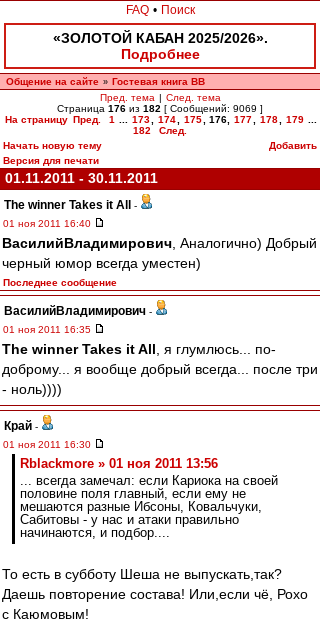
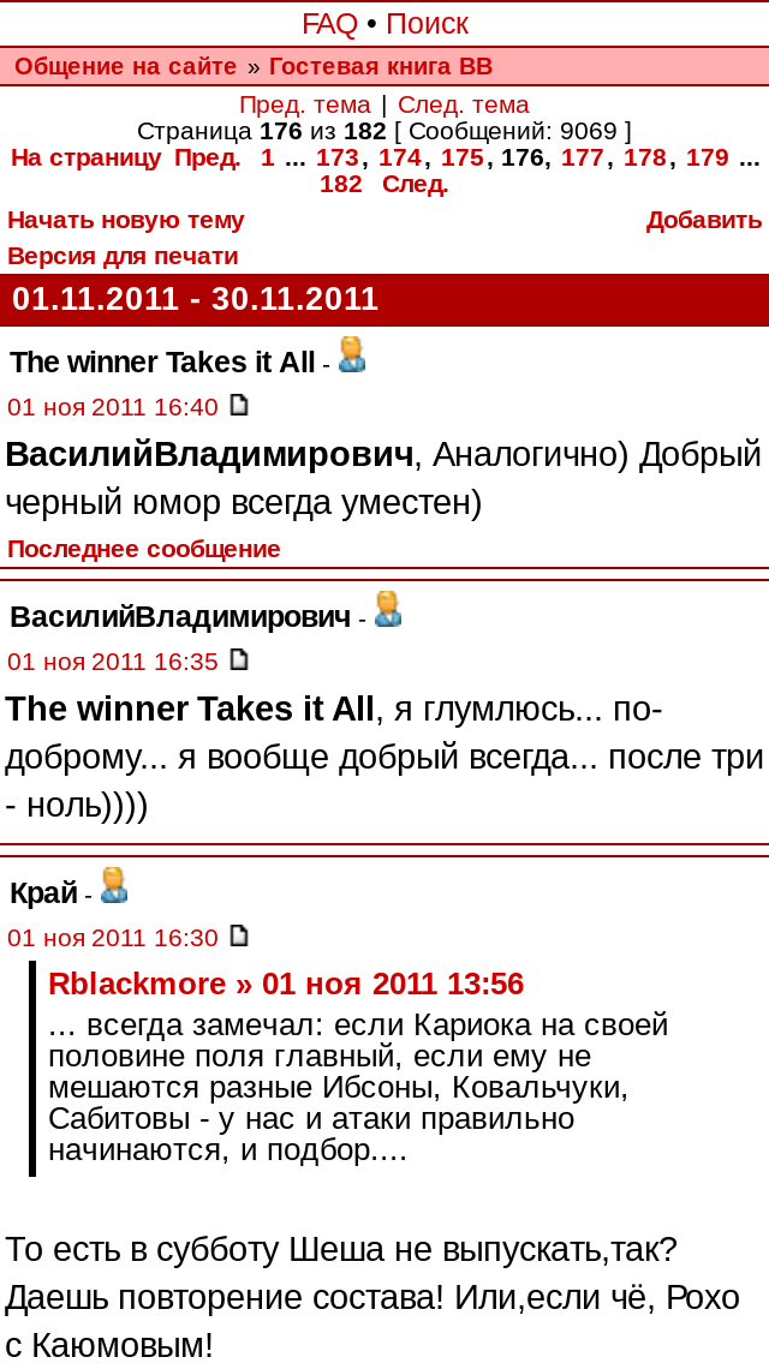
[52,30,267,62] «ЗОЛОТОЙ КАБАН 2025/2026». | Подробнее -> none

